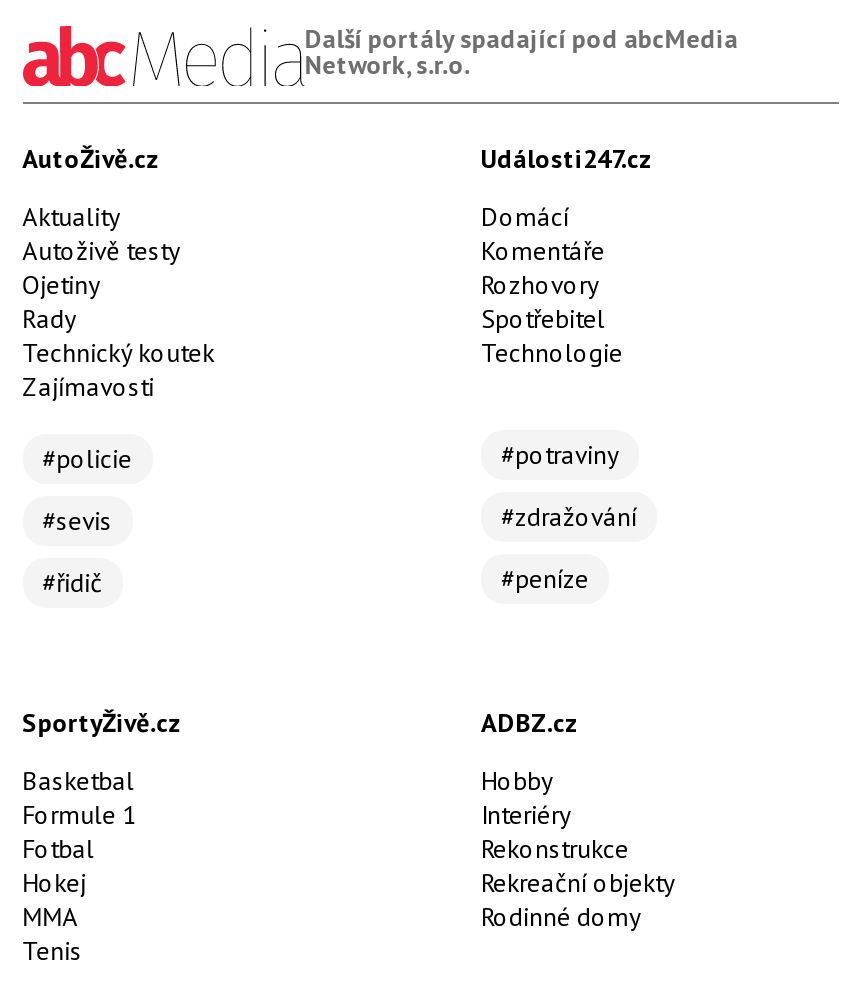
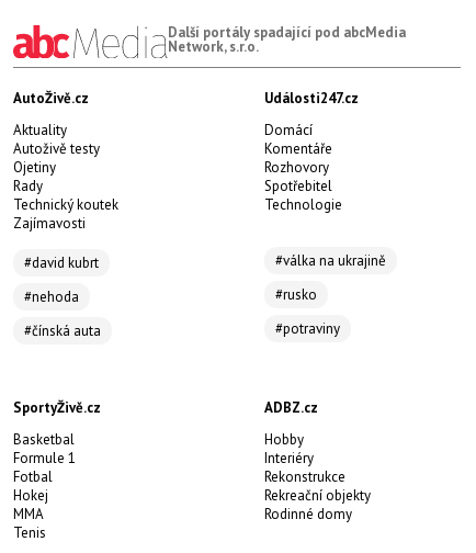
none -> [275,251,386,304] #válka na ukrajině | #rusko
[42,441,132,475] #policie -> [24,253,98,272] #david kubrt
moved [501,437,619,471] -> [275,319,340,338]: #potraviny
[42,503,112,537] #sevis -> [24,287,79,306] #nehoda
[501,499,637,595] #zdražování | #peníze -> none
[42,565,102,599] #řidič -> [24,321,100,340] #čínská auta

